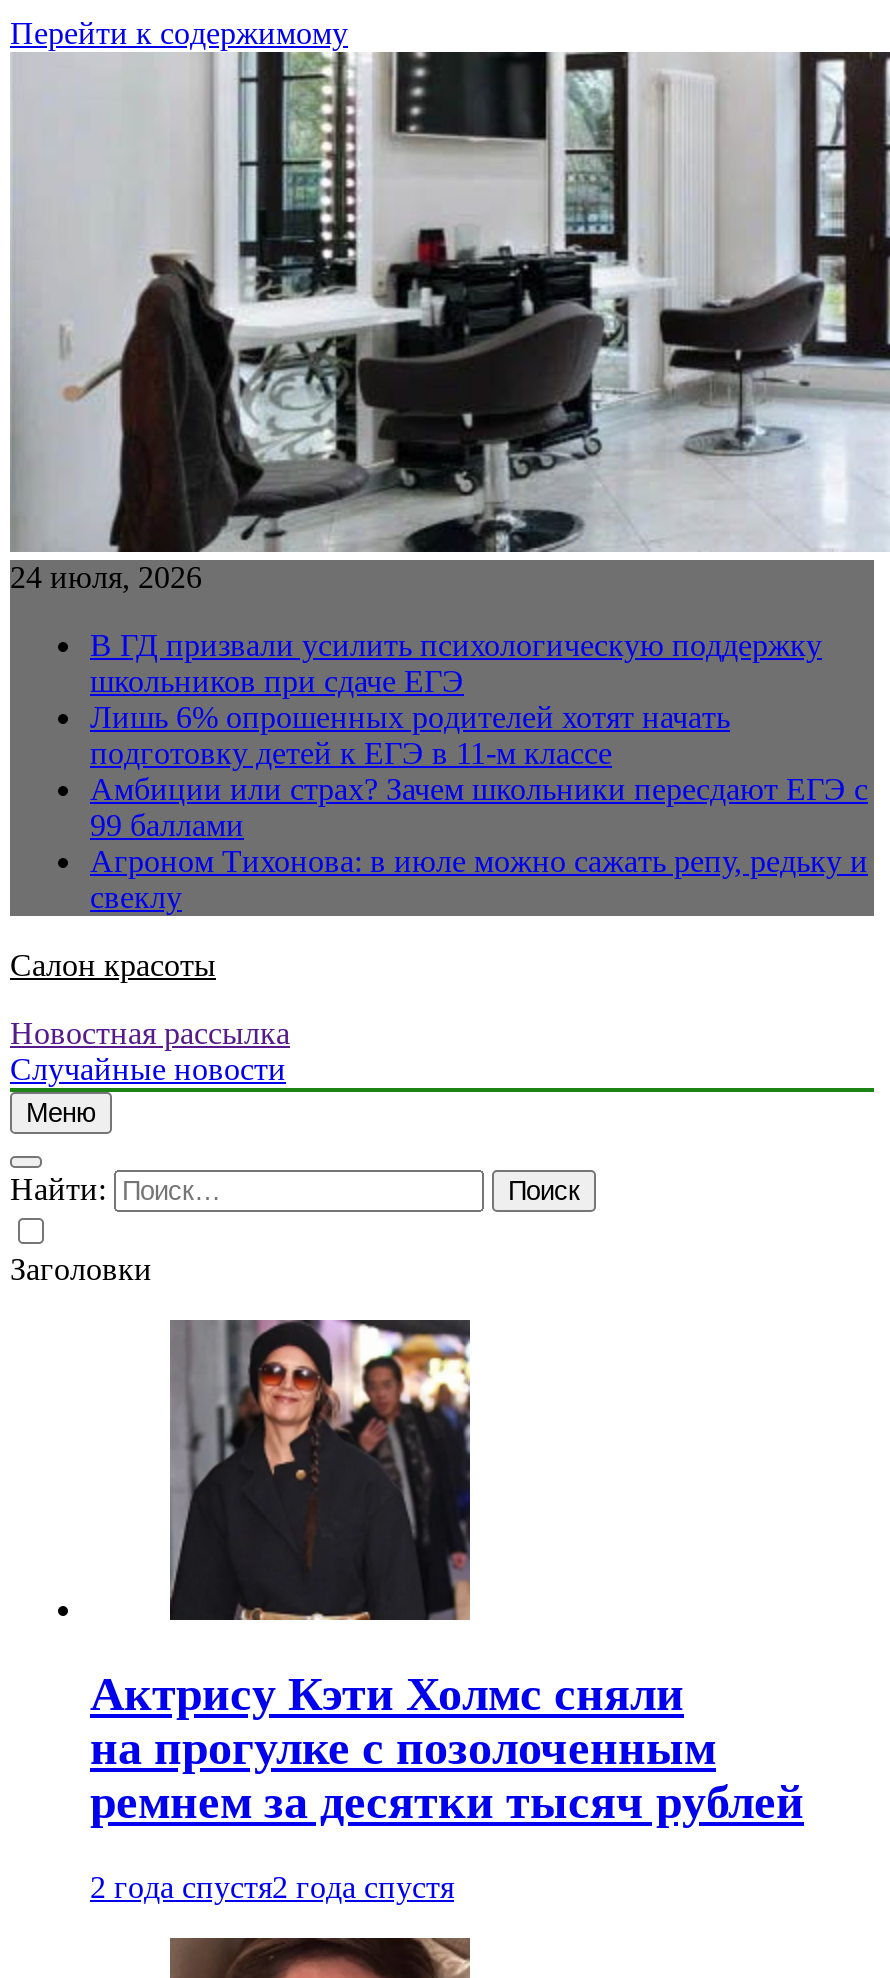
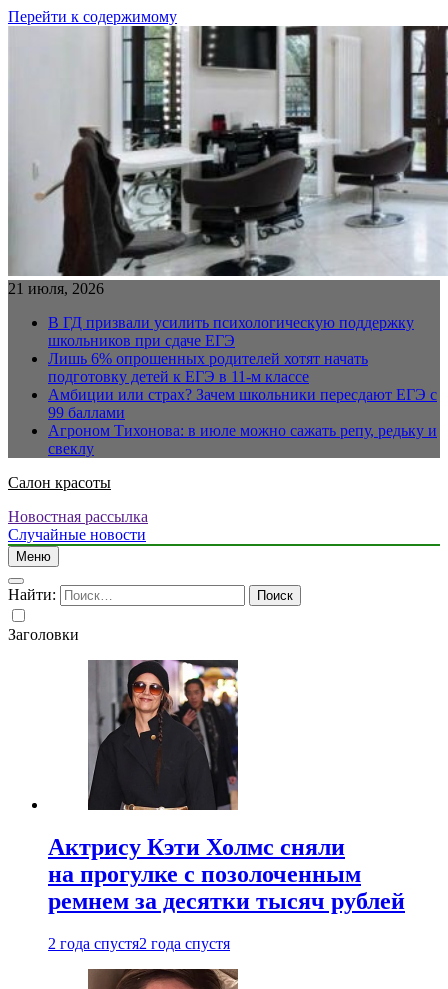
[10,560,202,594] 24 июля, 2026 -> [8,280,104,297] 21 июля, 2026

